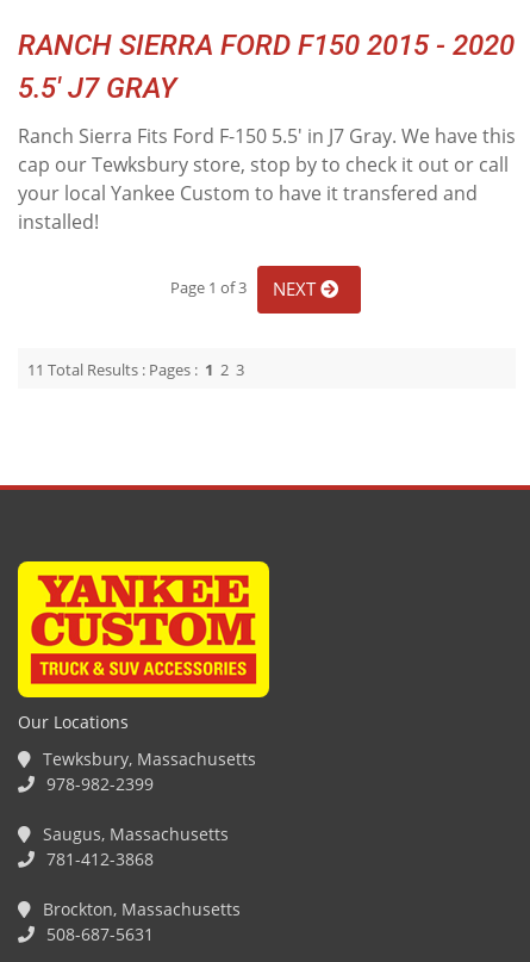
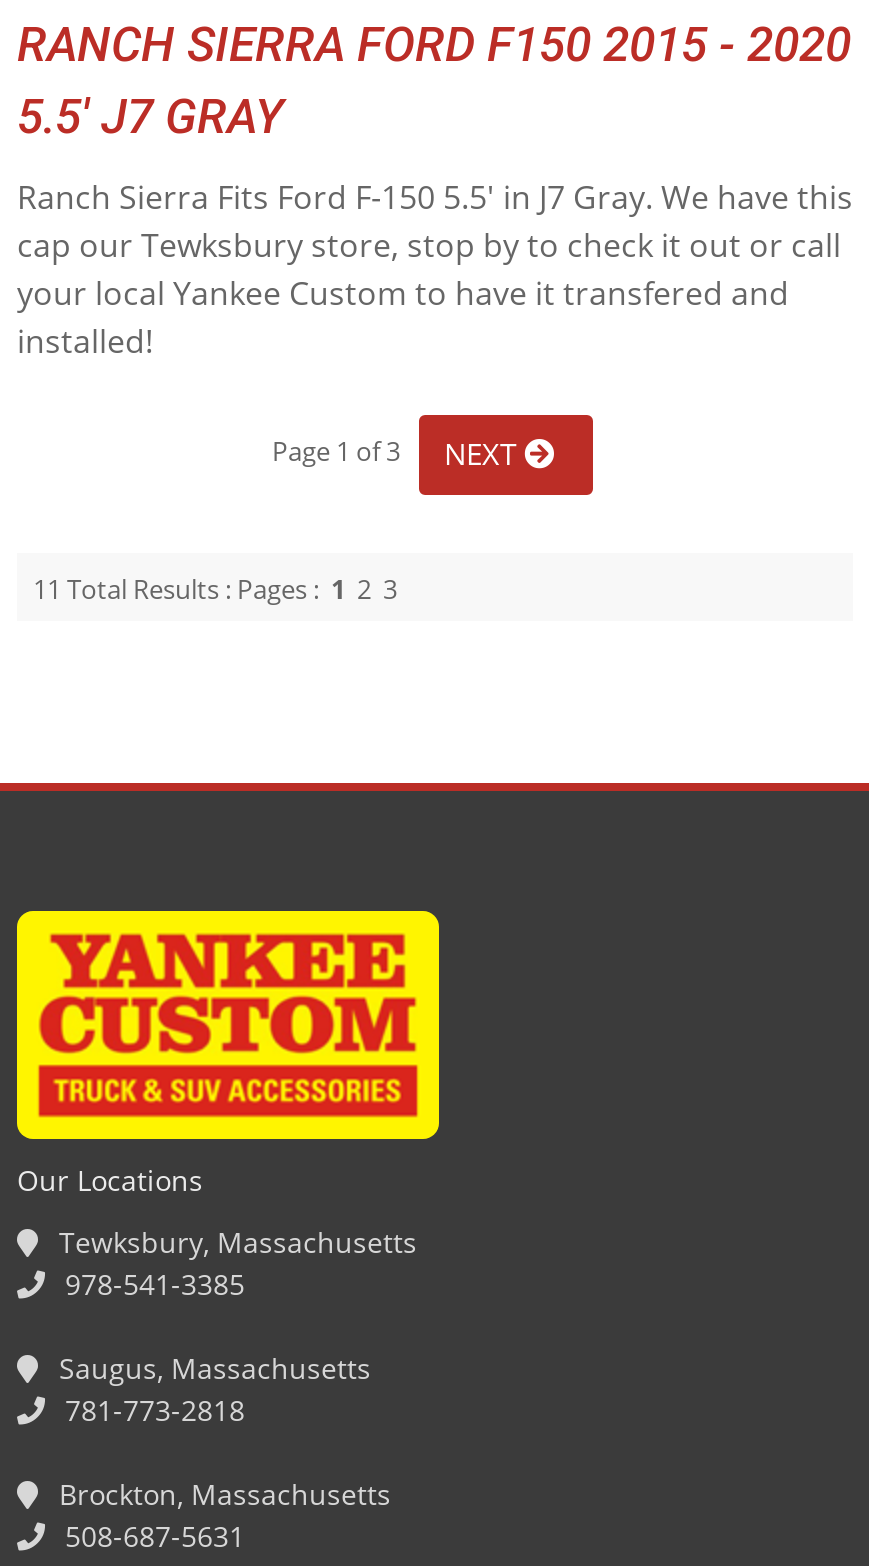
[42,772,154,795] 978-982-2399 -> [57,1265,245,1303] 978-541-3385
[42,848,154,870] 781-412-3868 -> [57,1391,245,1429] 781-773-2818

